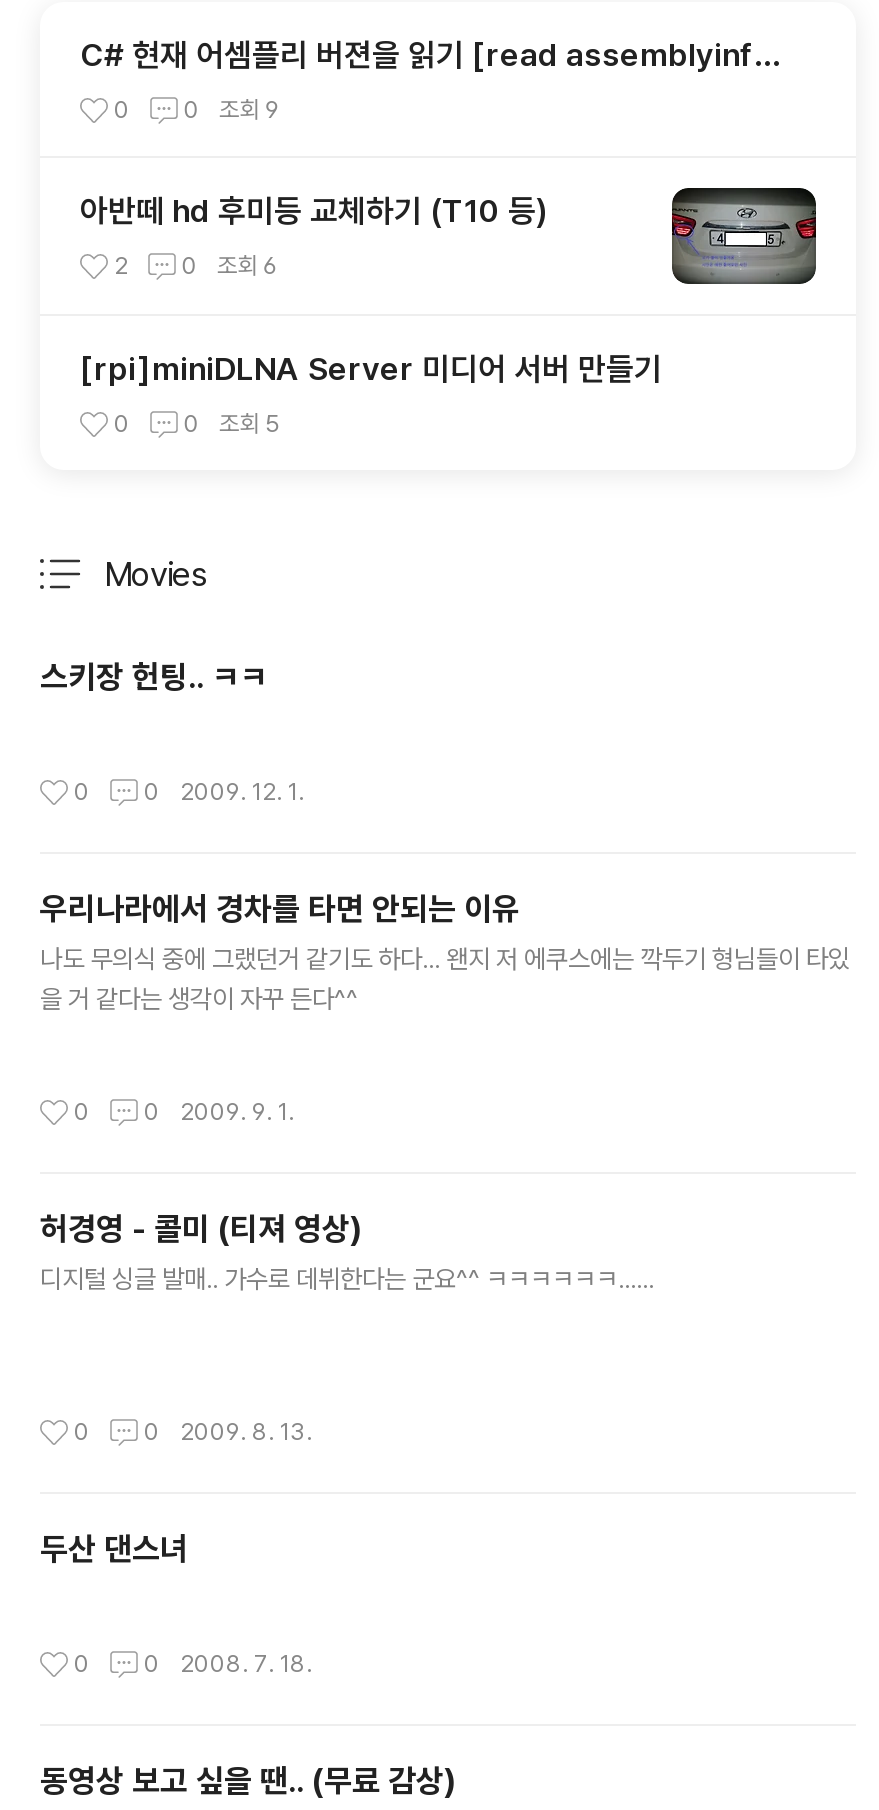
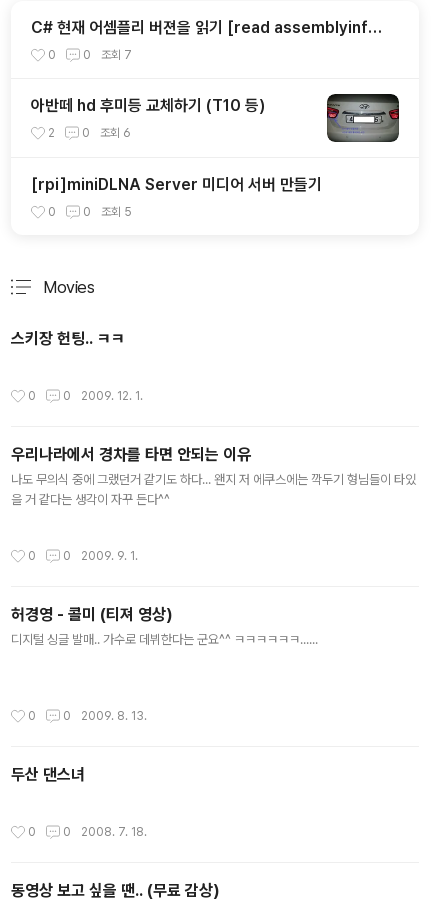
[219,96,281,124] 조회 9 -> [101,48,132,62] 조회 7

